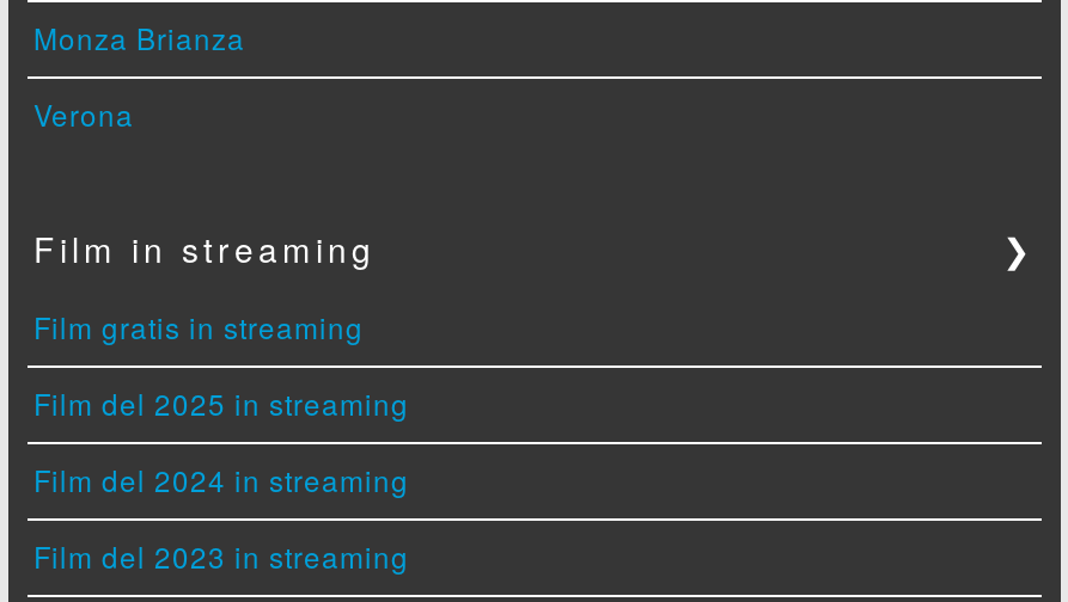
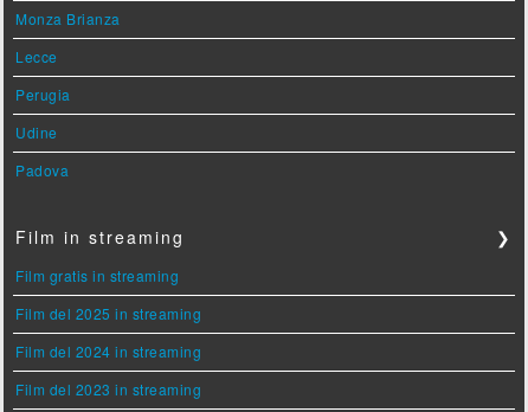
[33,94,134,135] Verona -> [16,47,71,181] Lecce | Perugia | Udine | Padova

